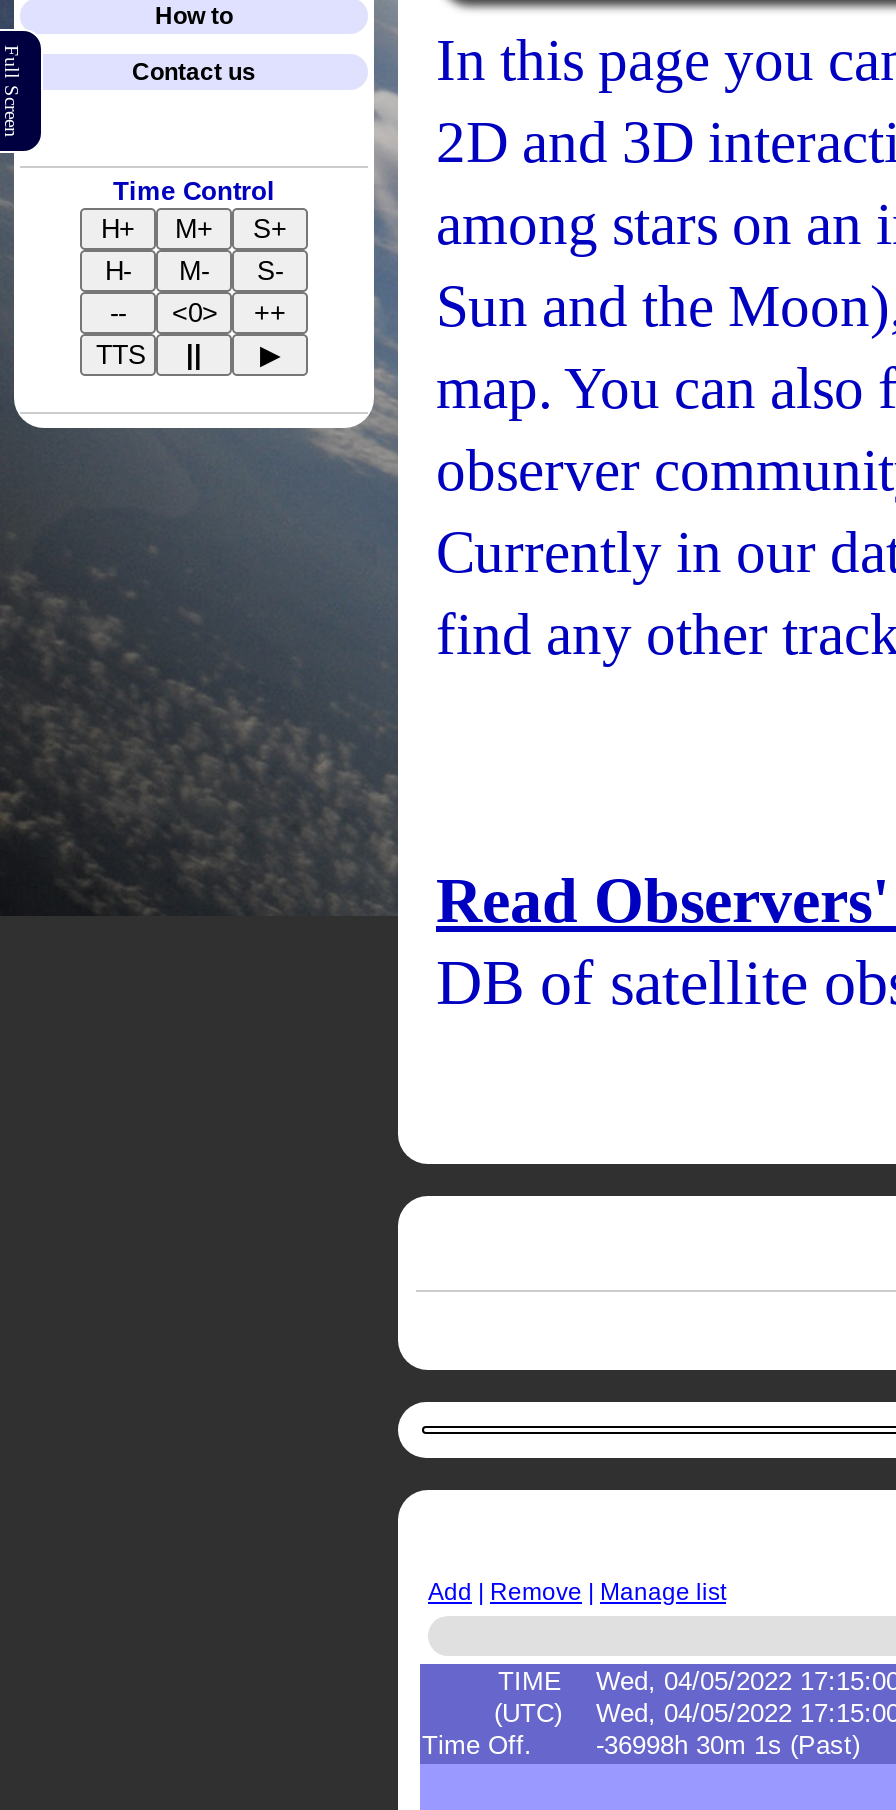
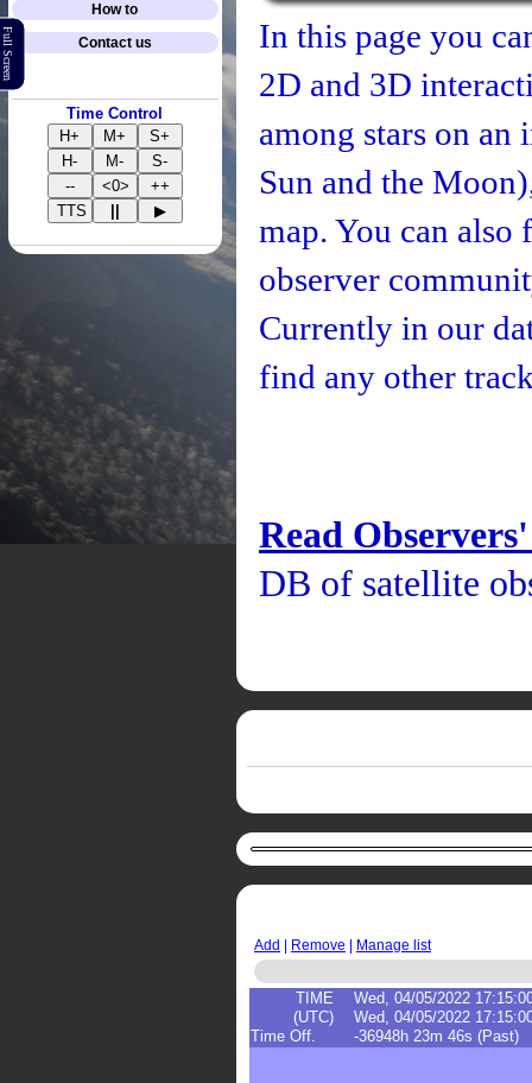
[596,1730,860,1760] -36998h 30m 1s (Past) -> [354,1027,519,1045] -36948h 23m 46s (Past)

